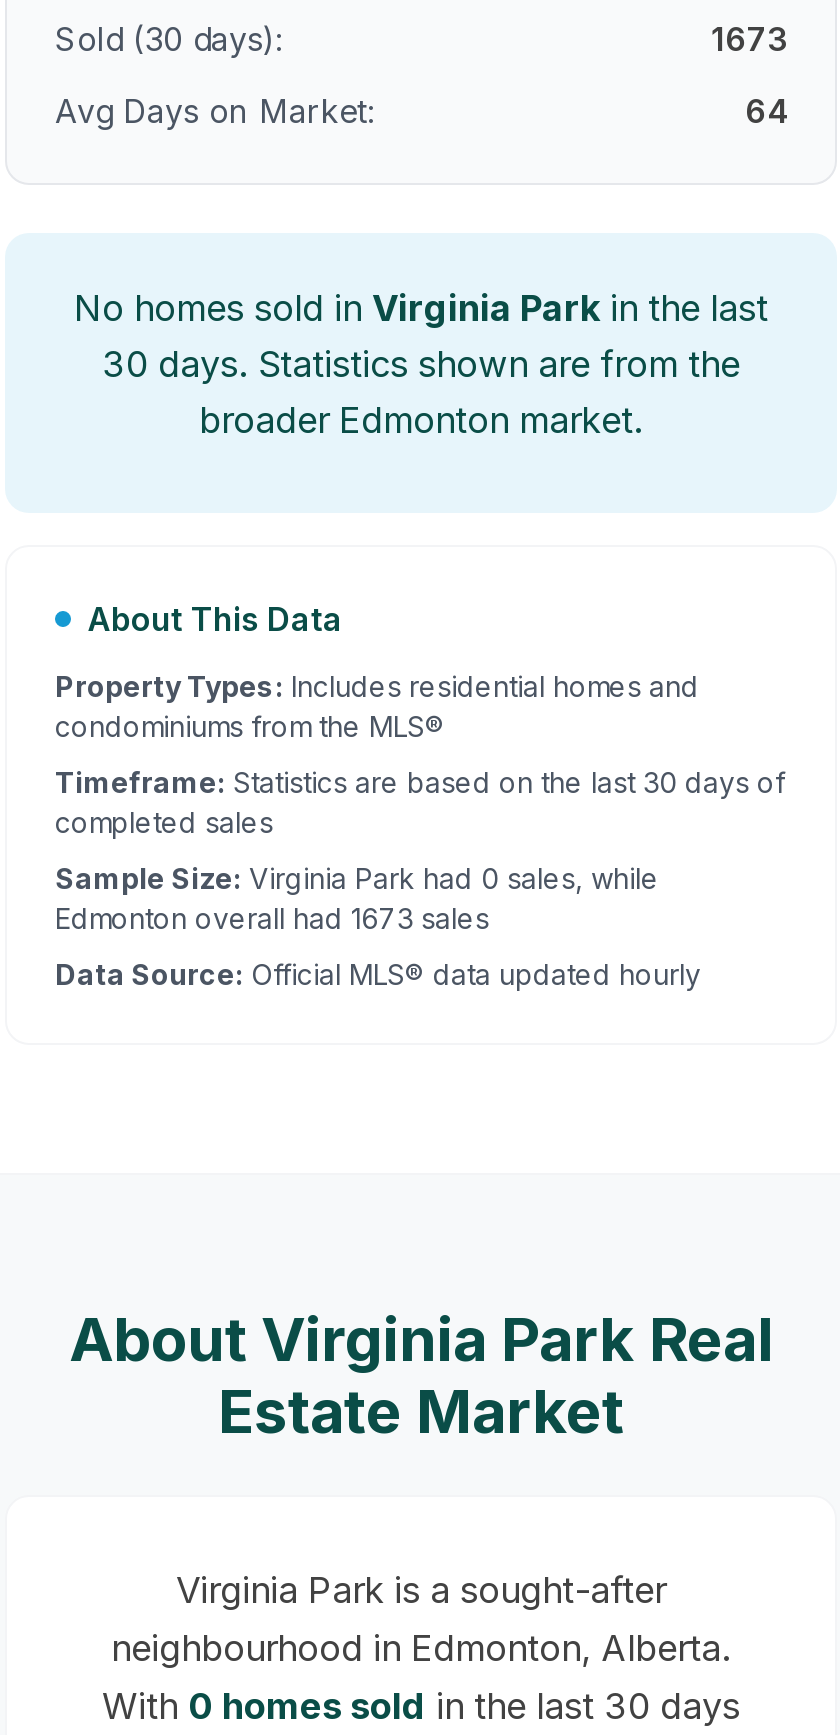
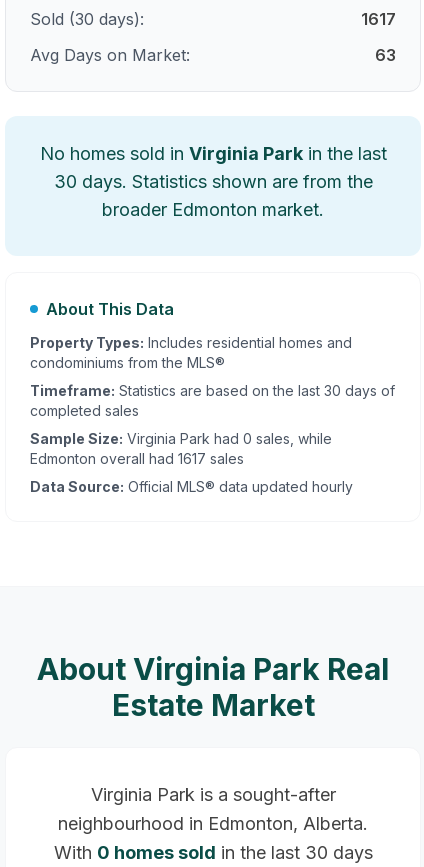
[711,19,787,59] 1673 -> [361,9,396,29] 1617
[745,91,787,131] 64 -> [375,45,396,65] 63
[55,901,489,935] Edmonton overall had 1673 sales -> [30,450,244,467] Edmonton overall had 1617 sales

